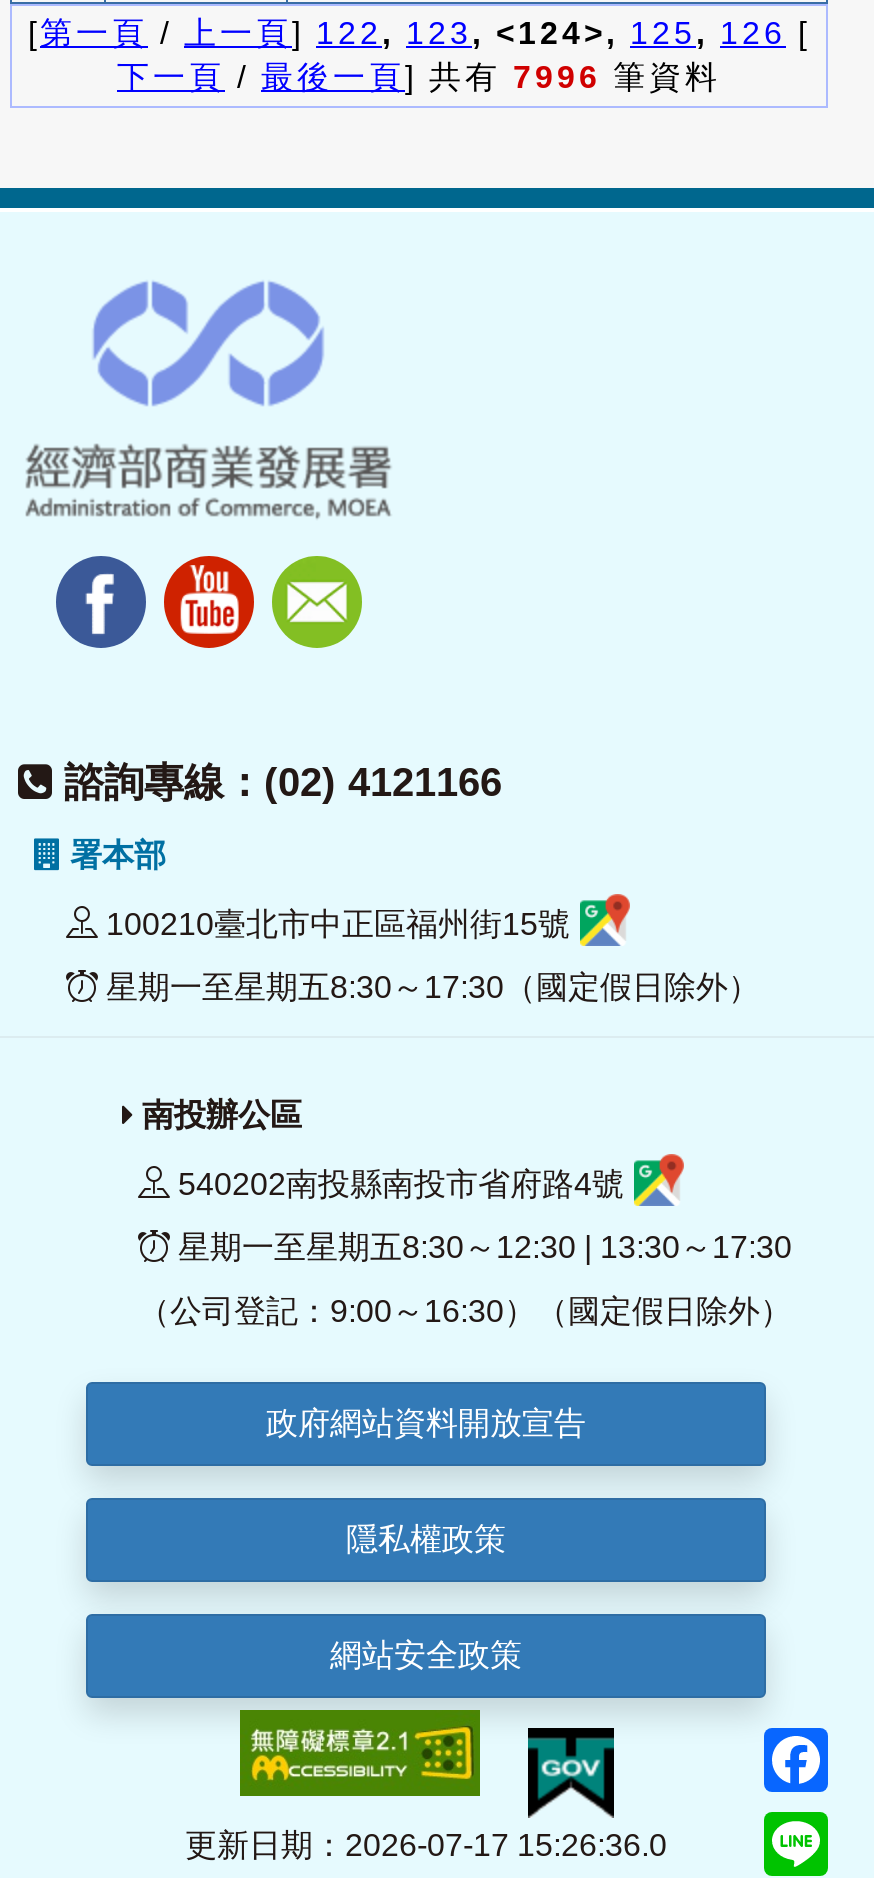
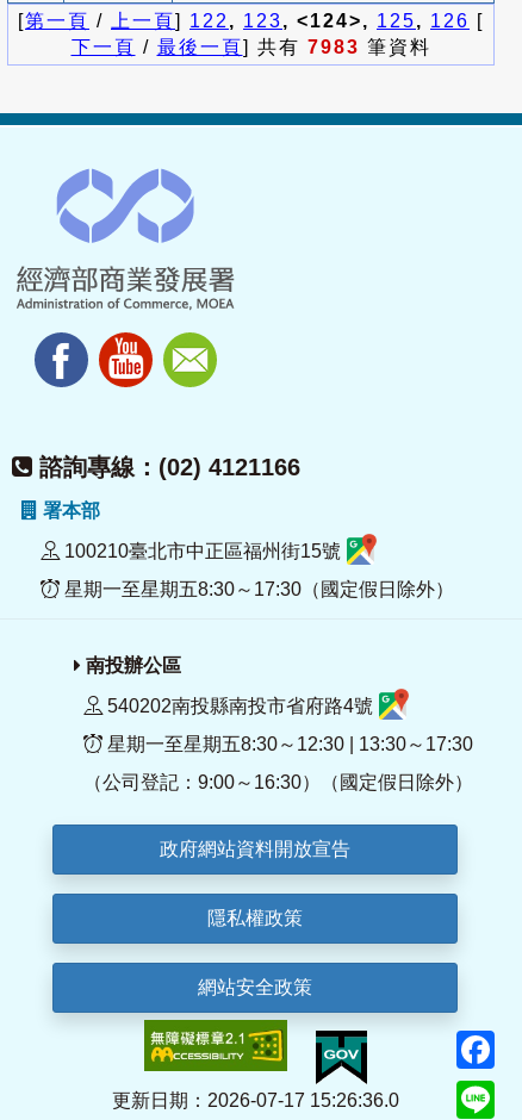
[117,60,721,94] 下一頁/最後一頁] 共有7996筆資料 -> [71,37,431,57] 下一頁/最後一頁] 共有7983筆資料

